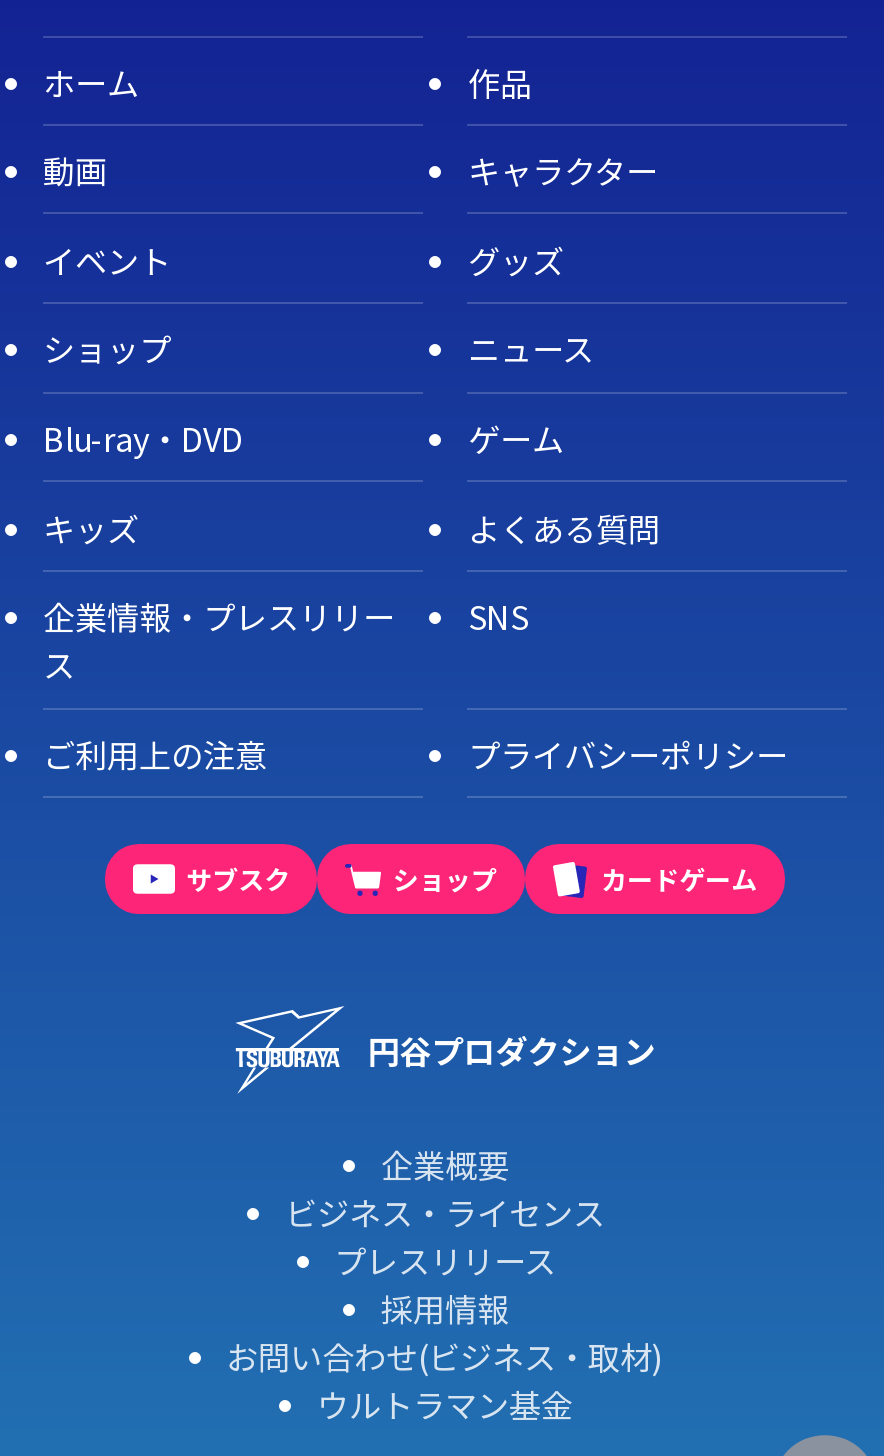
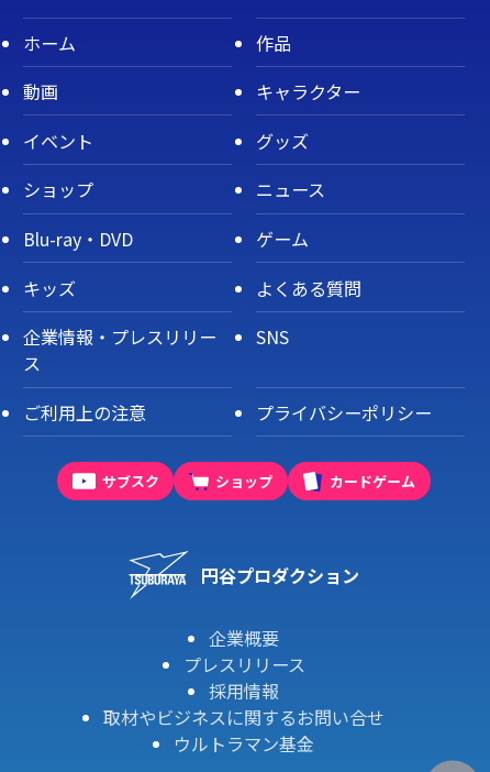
[285,1188,605,1236] ビジネス・ライセンス -> none
[226,1332,664,1380] お問い合わせ(ビジネス・取材) -> [103,704,385,730] 取材やビジネスに関するお問い合せ

